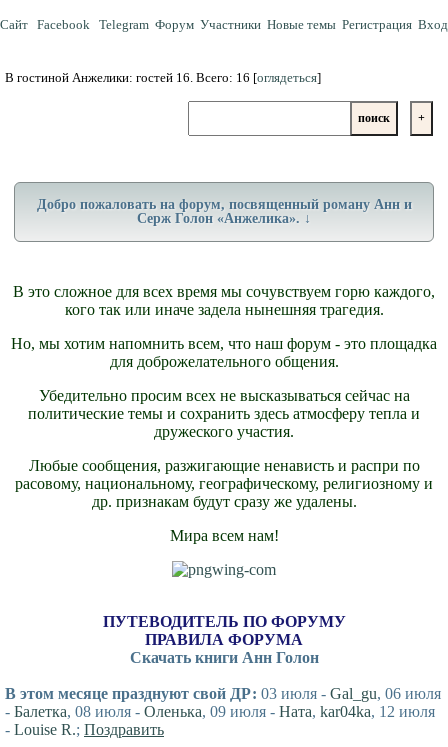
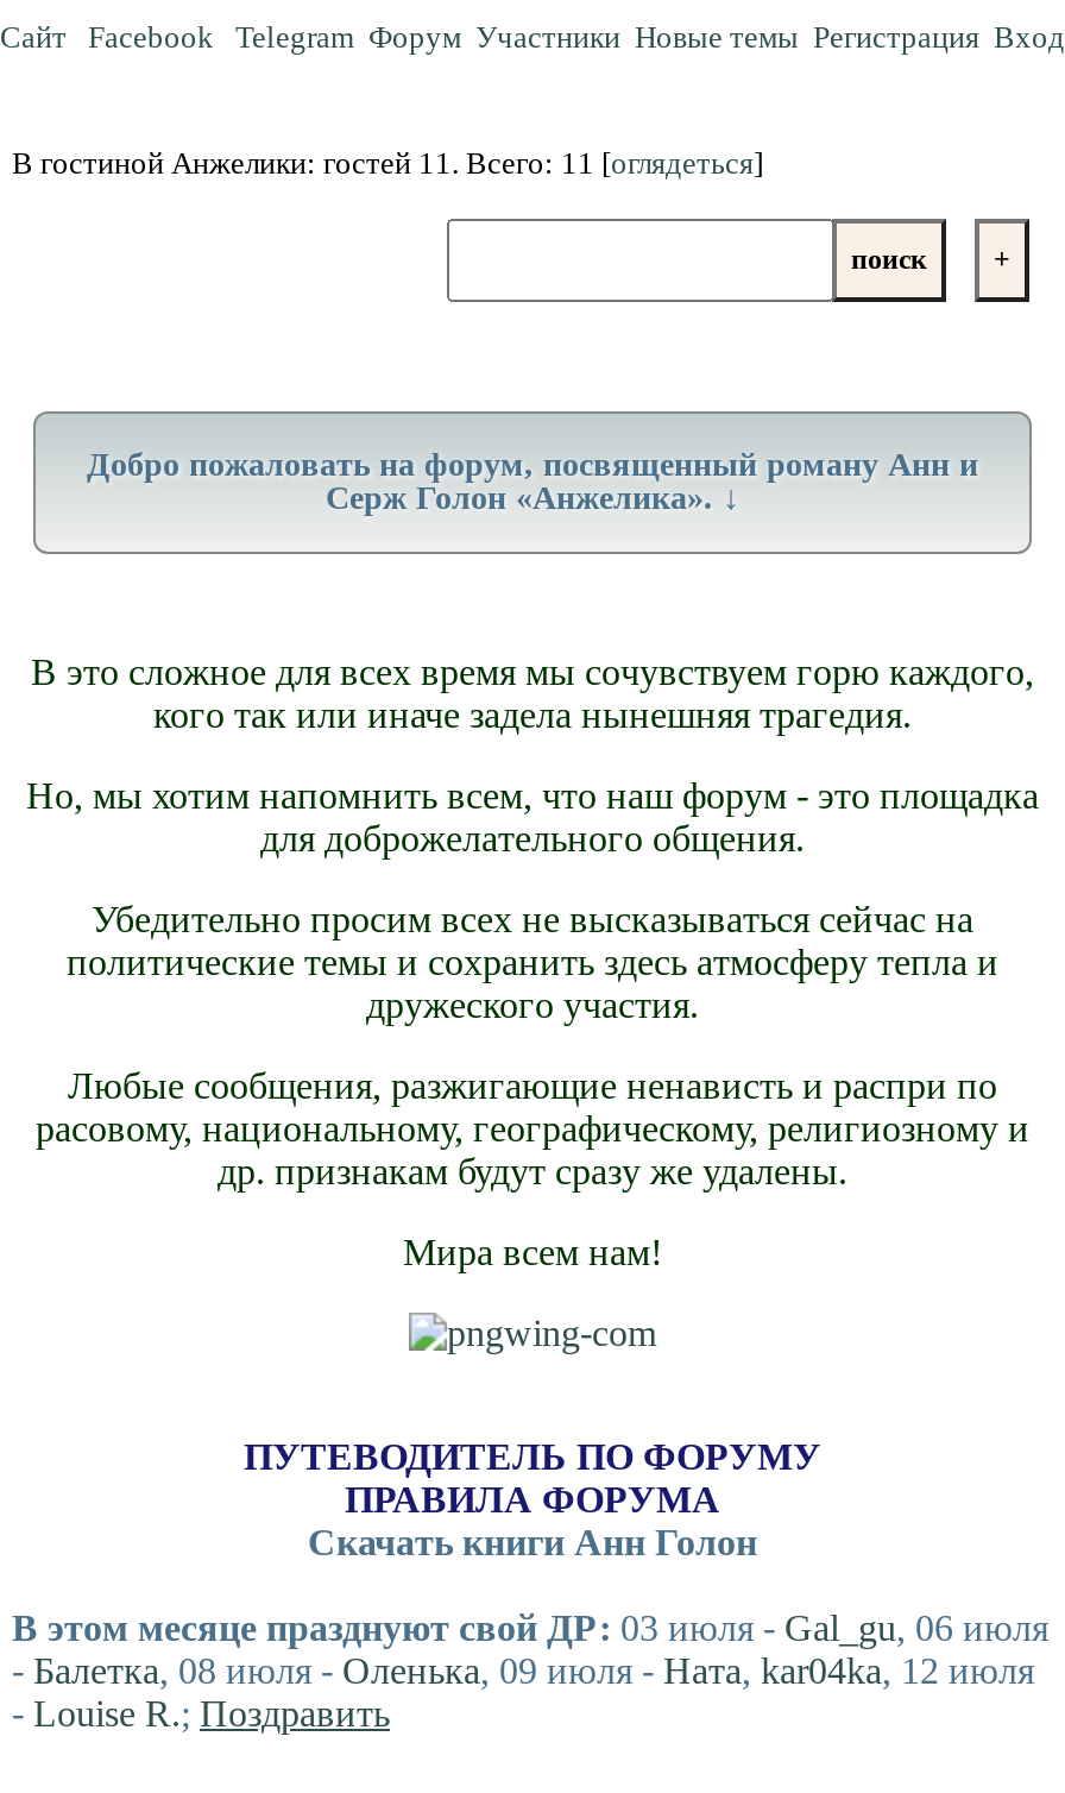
[5,70,321,85] В гостиной Анжелики: гостей 16. Всего: 16 [оглядеться] -> [12,145,763,181] В гостиной Анжелики: гостей 11. Всего: 11 [оглядеться]

